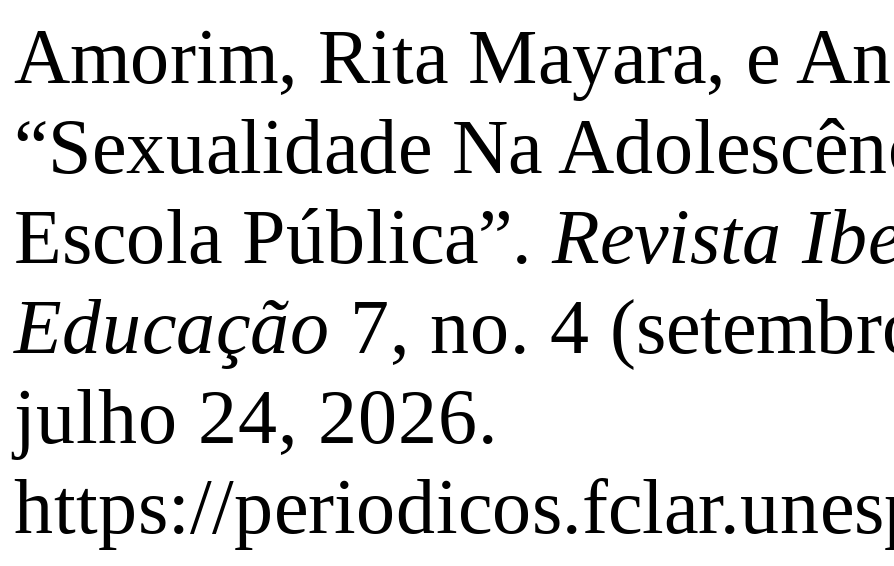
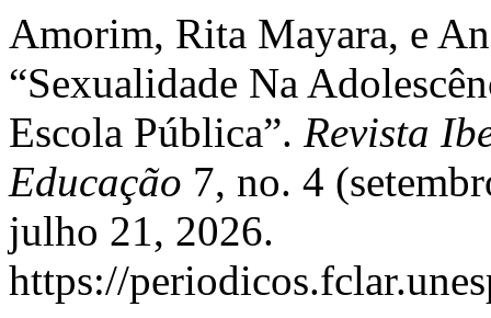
[14,373,498,459] julho 24, 2026. -> [9,207,274,254] julho 21, 2026.

